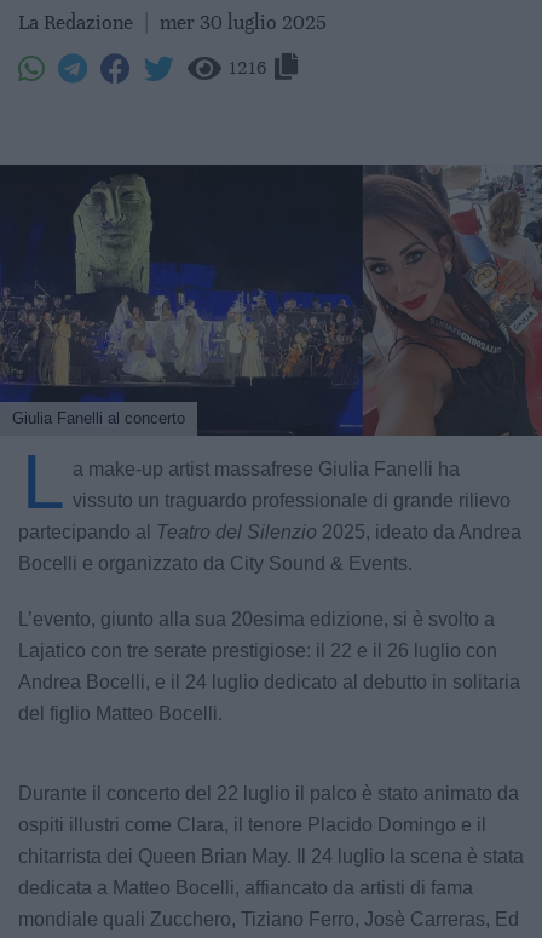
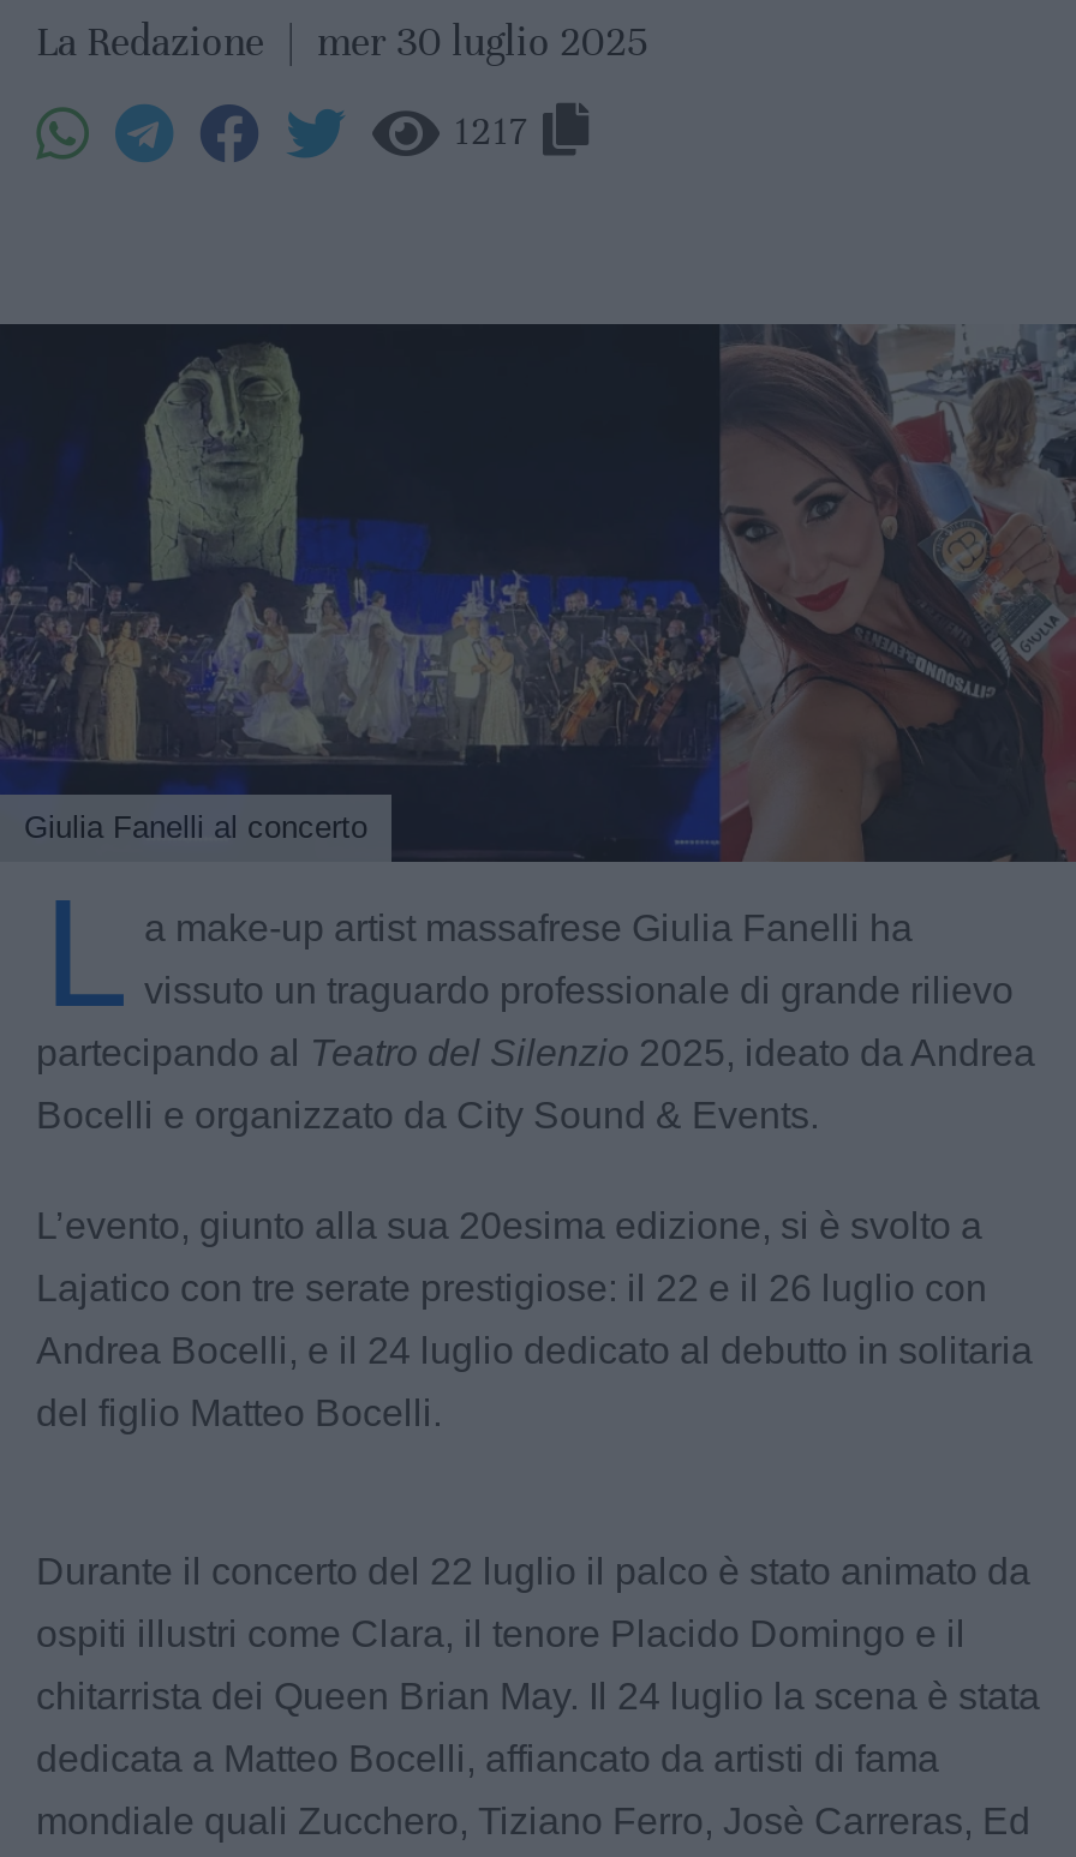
[229,56,266,80] 1216 -> [454,108,526,156] 1217

